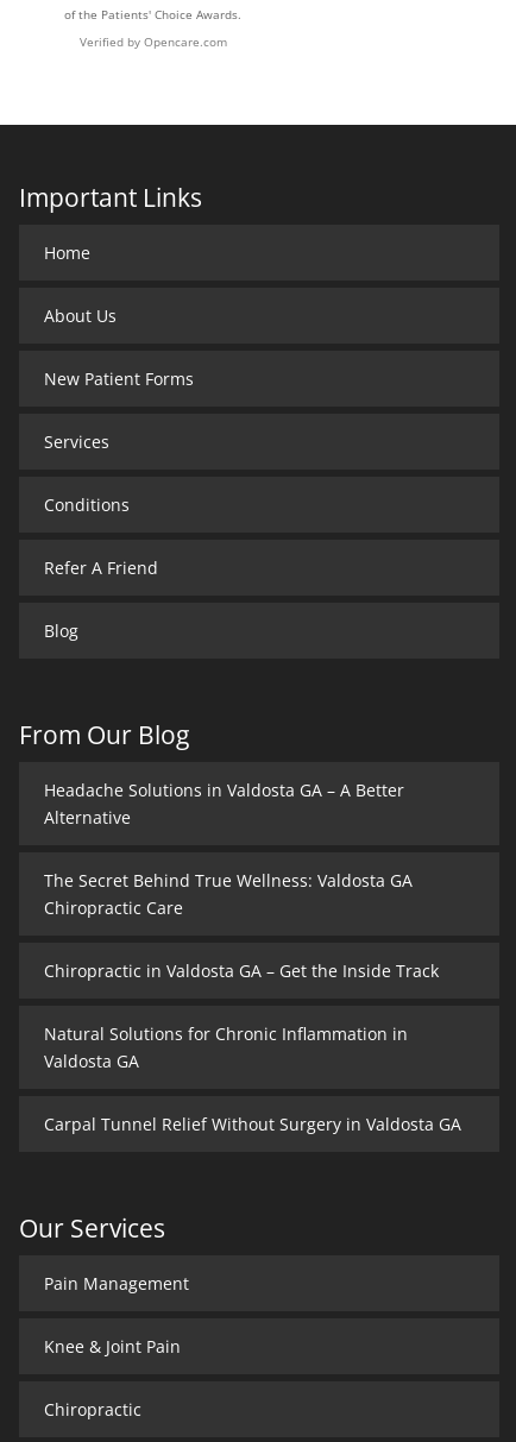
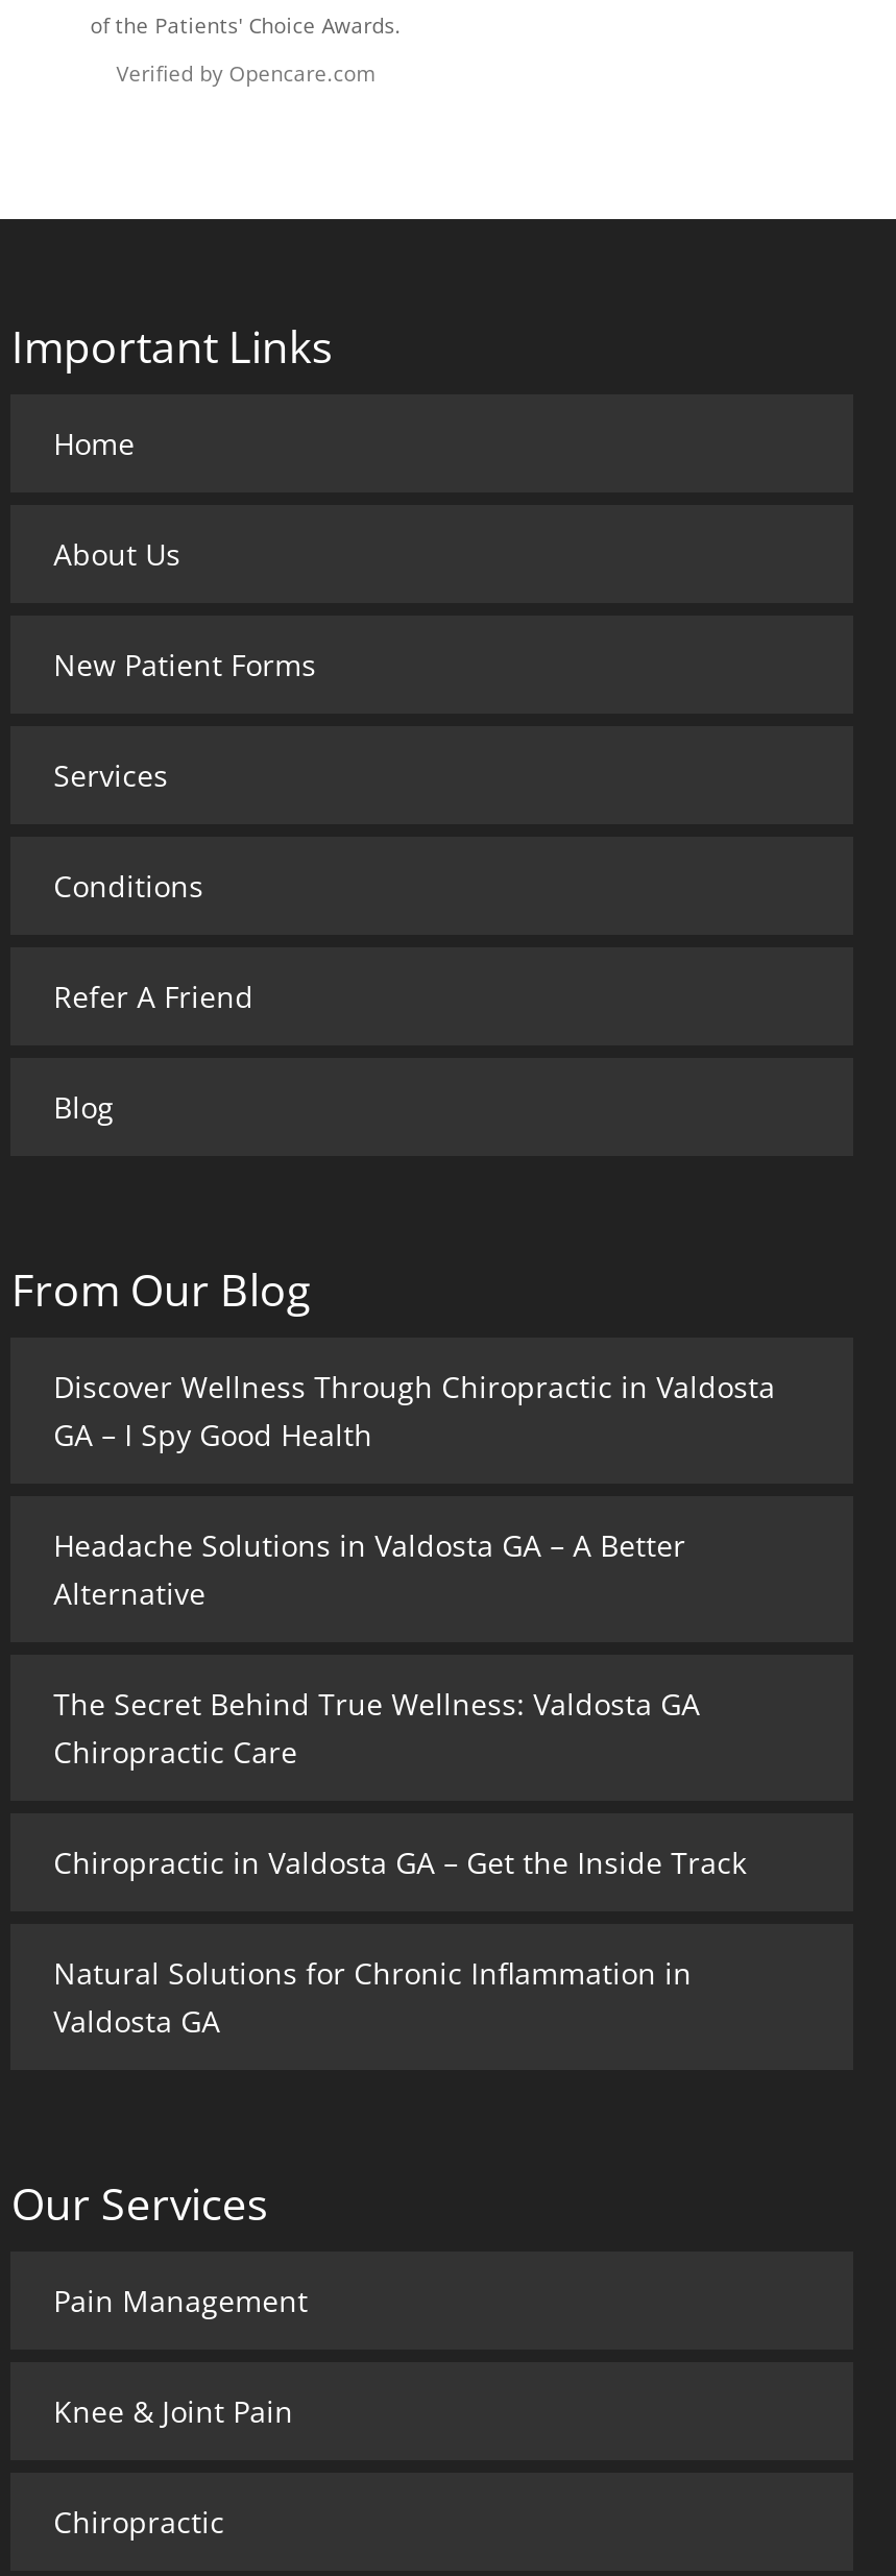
none -> [53,1367,775,1454] Discover Wellness Through Chiropractic in Valdosta | GA – I Spy Good Health
moved [44,779,438,1072] -> [53,1525,746,2041]: Headache Solutions in Valdosta GA – A Better | Alternative | The Secret Behind True Wellness: Valdosta GA | Chiropractic Care | Chiropractic in Valdosta GA – Get the Inside Track | Natural Solutions for Chronic Inflammation in | Valdosta GA
[44,1113,461,1135] Carpal Tunnel Relief Without Surgery in Valdosta GA -> none

